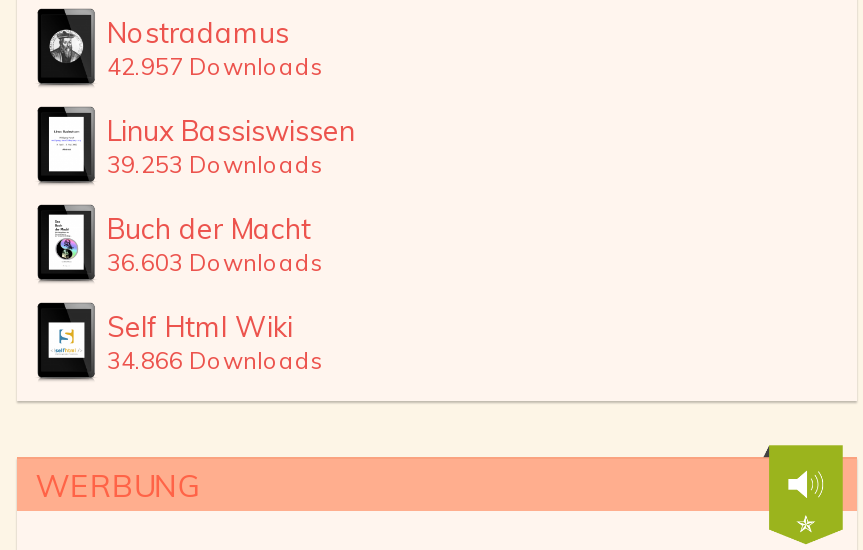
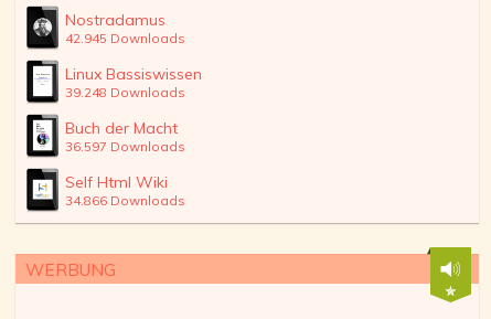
[107,50,325,80] 42.957 Downloads -> [65,29,185,46] 42.945 Downloads
[107,148,325,178] 39.253 Downloads -> [65,84,185,100] 39.248 Downloads
[107,246,325,276] 36.603 Downloads -> [65,138,185,154] 36.597 Downloads

